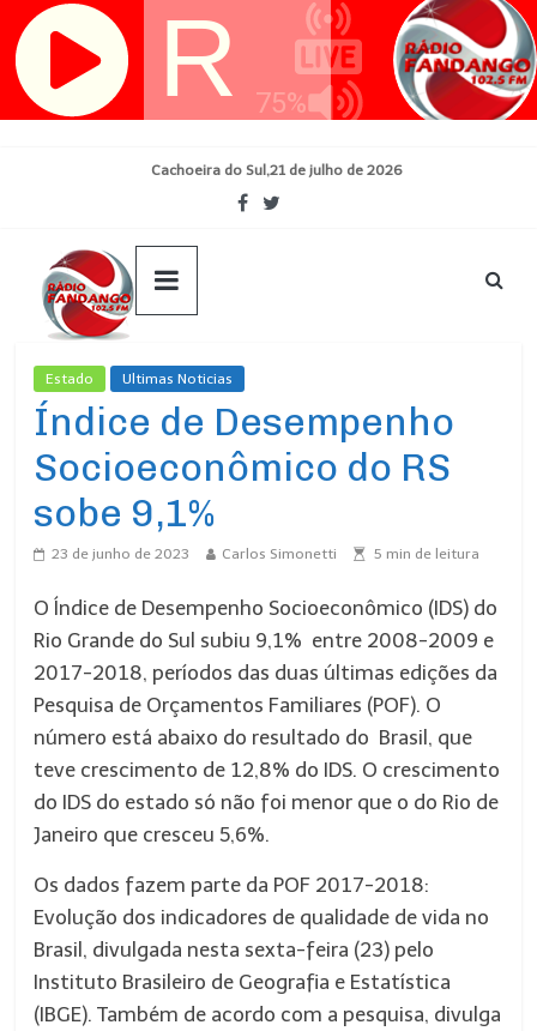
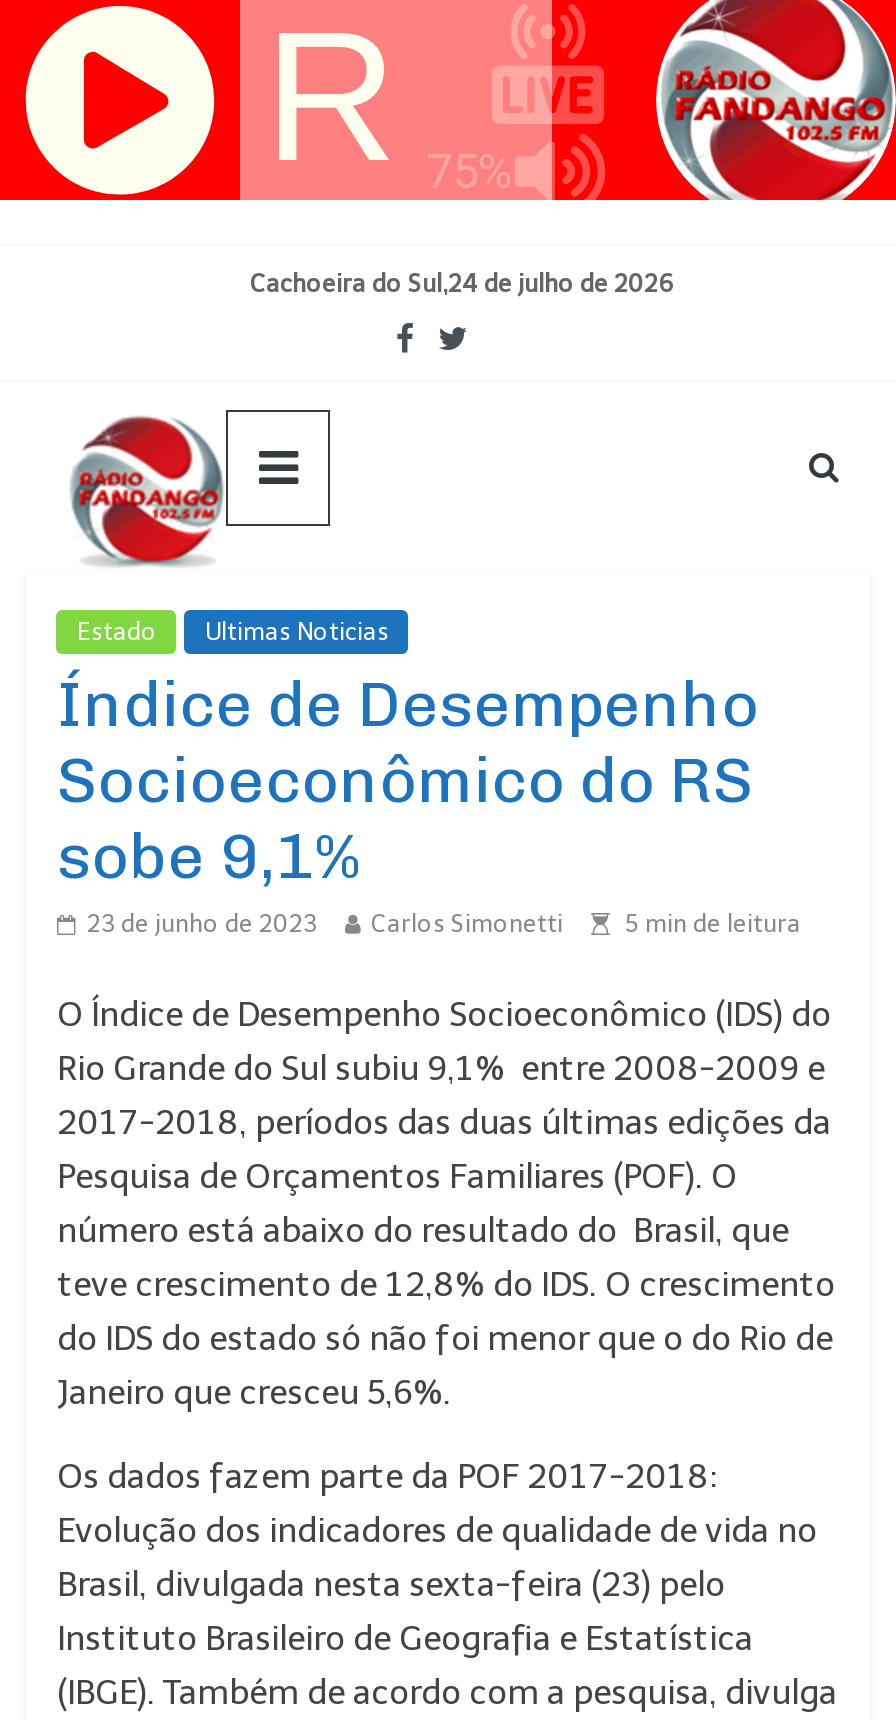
[151,162,403,179] Cachoeira do Sul,21 de julho de 2026 -> [250,270,674,298] Cachoeira do Sul,24 de julho de 2026

